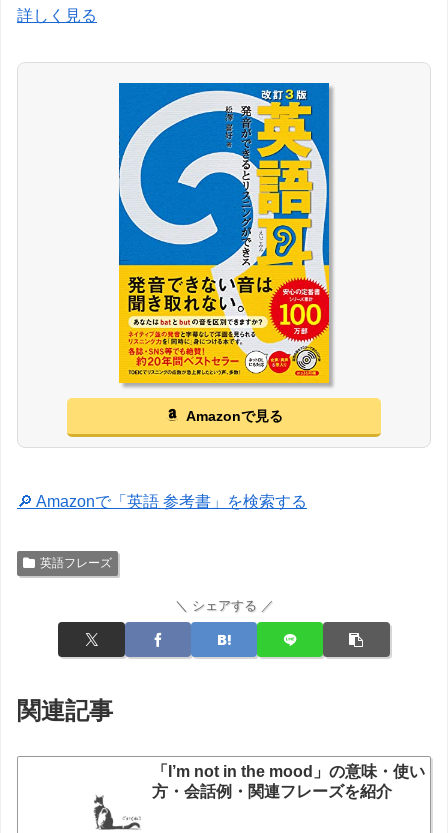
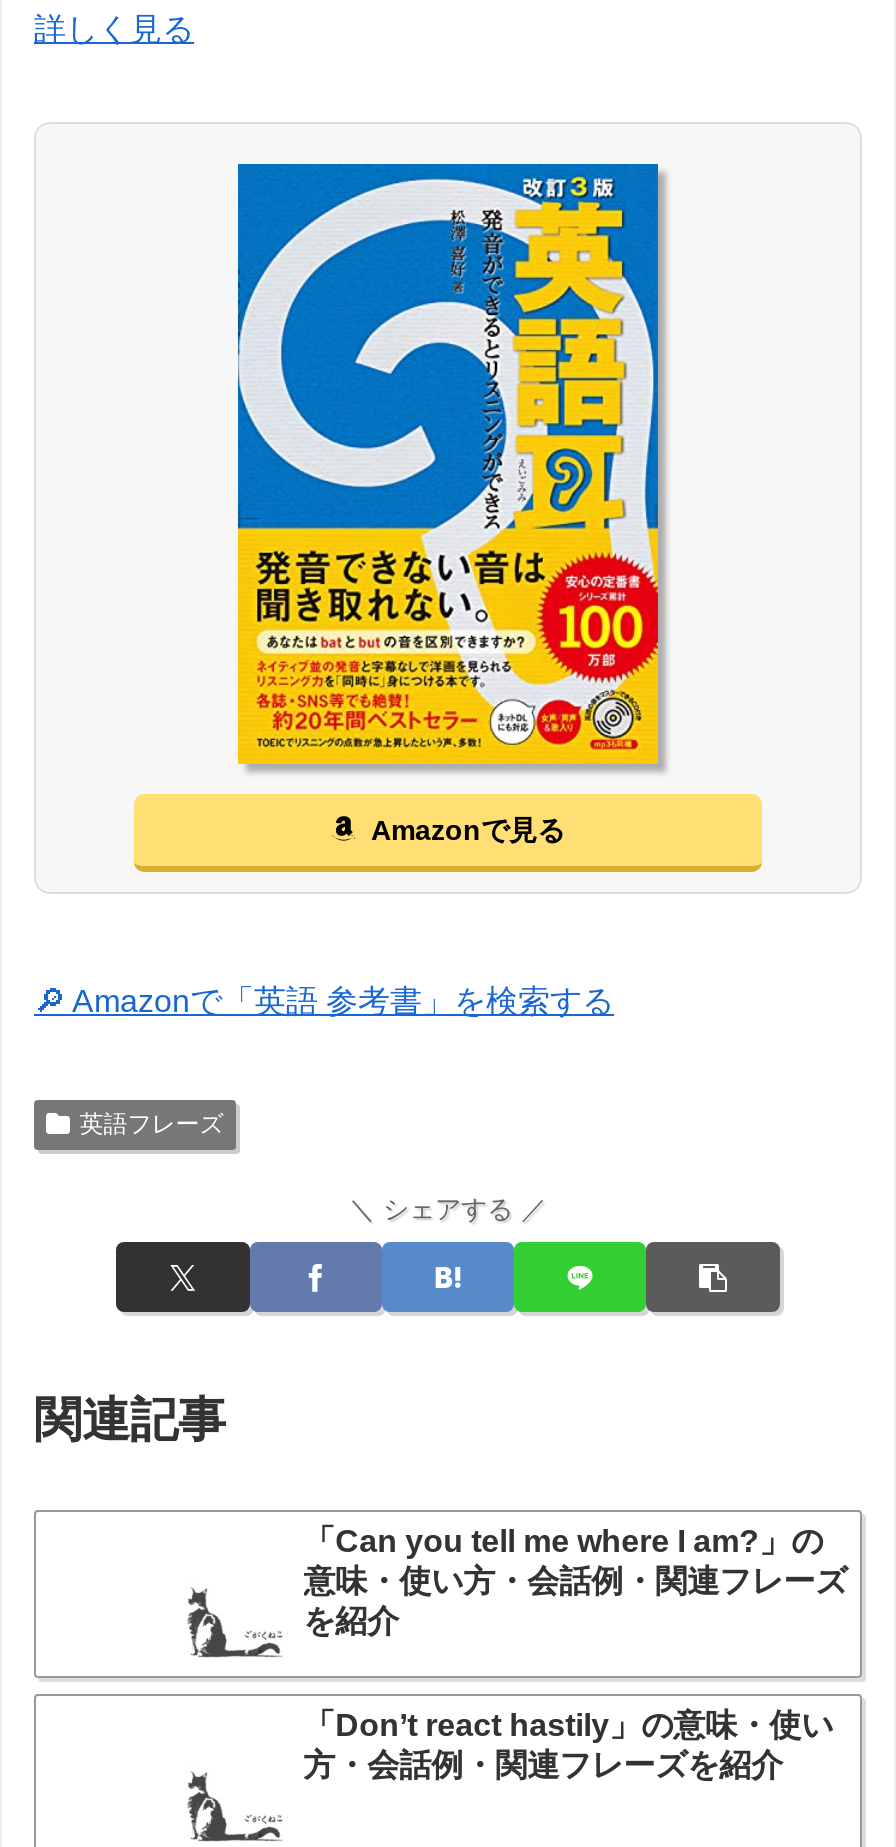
[152,763,425,780] 「I’m not in the mood」の意味・使い -> [303,1524,847,1742] 「Can you tell me where I am?」の | 意味・使い方・会話例・関連フレーズ | を紹介 | 「Don’t react hastily」の意味・使い

